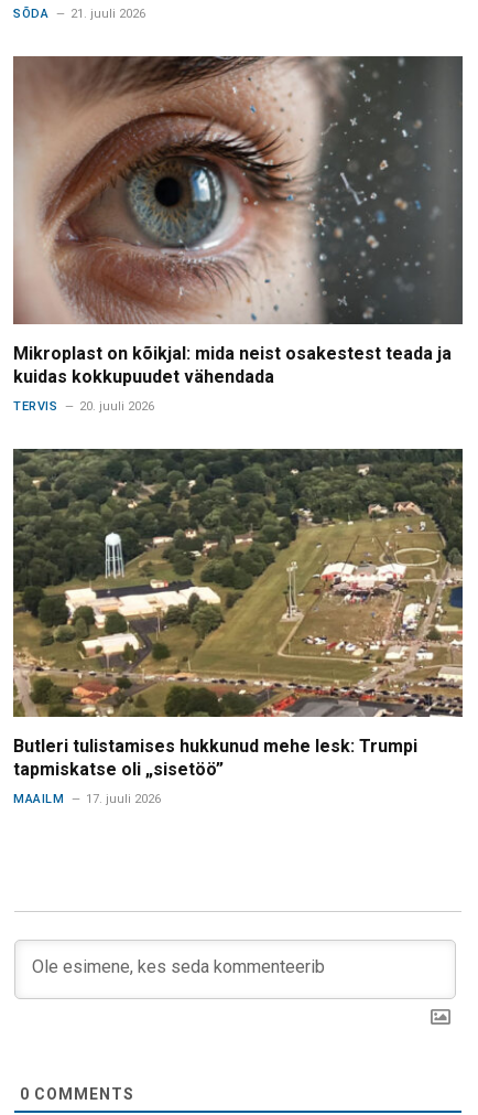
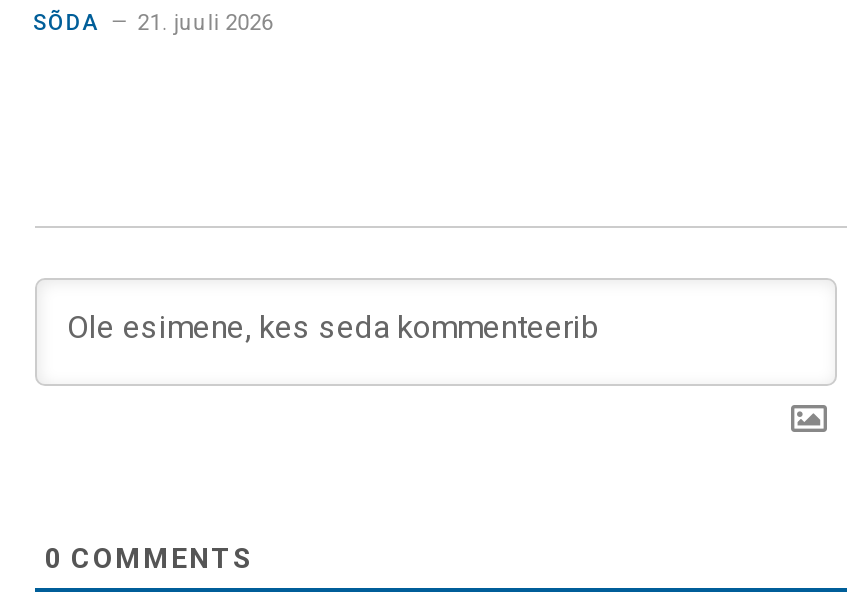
[12,55,464,414] [image] | Mikroplast on kõikjal: mida neist osakestest teada ja | kuidas kokkupuudet vähendada | TERVIS | 20. juuli 2026 -> none
[12,448,464,806] [image] | Butleri tulistamises hukkunud mehe lesk: Trumpi | tapmiskatse oli „sisetöö” | MAAILM | 17. juuli 2026 -> none

